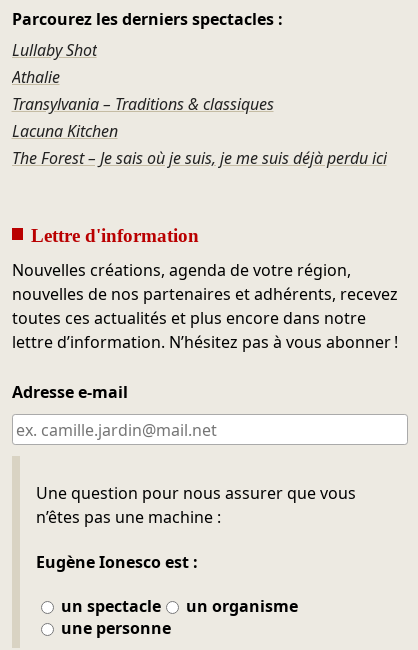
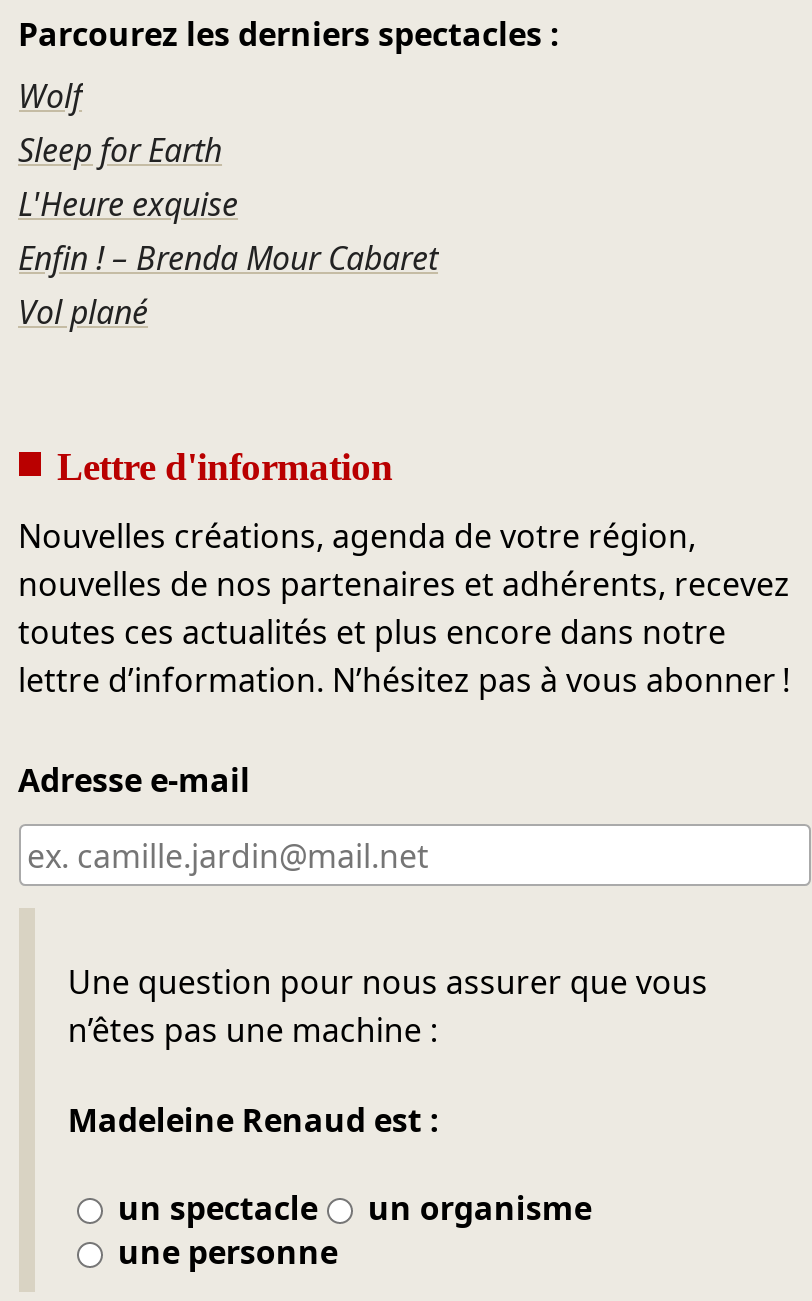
[11,39,386,169] Lullaby Shot | Athalie | Transylvania – Traditions & classiques | Lacuna Kitchen | The Forest – Je sais où je suis, je me suis déjà perdu ici -> [18,75,438,335] Wolf | Sleep for Earth | L'Heure exquise | Enfin ! – Brenda Mour Cabaret | Vol plané
[36,551,198,573] Eugène Ionesco est : -> [68,1098,440,1142] Madeleine Renaud est :

